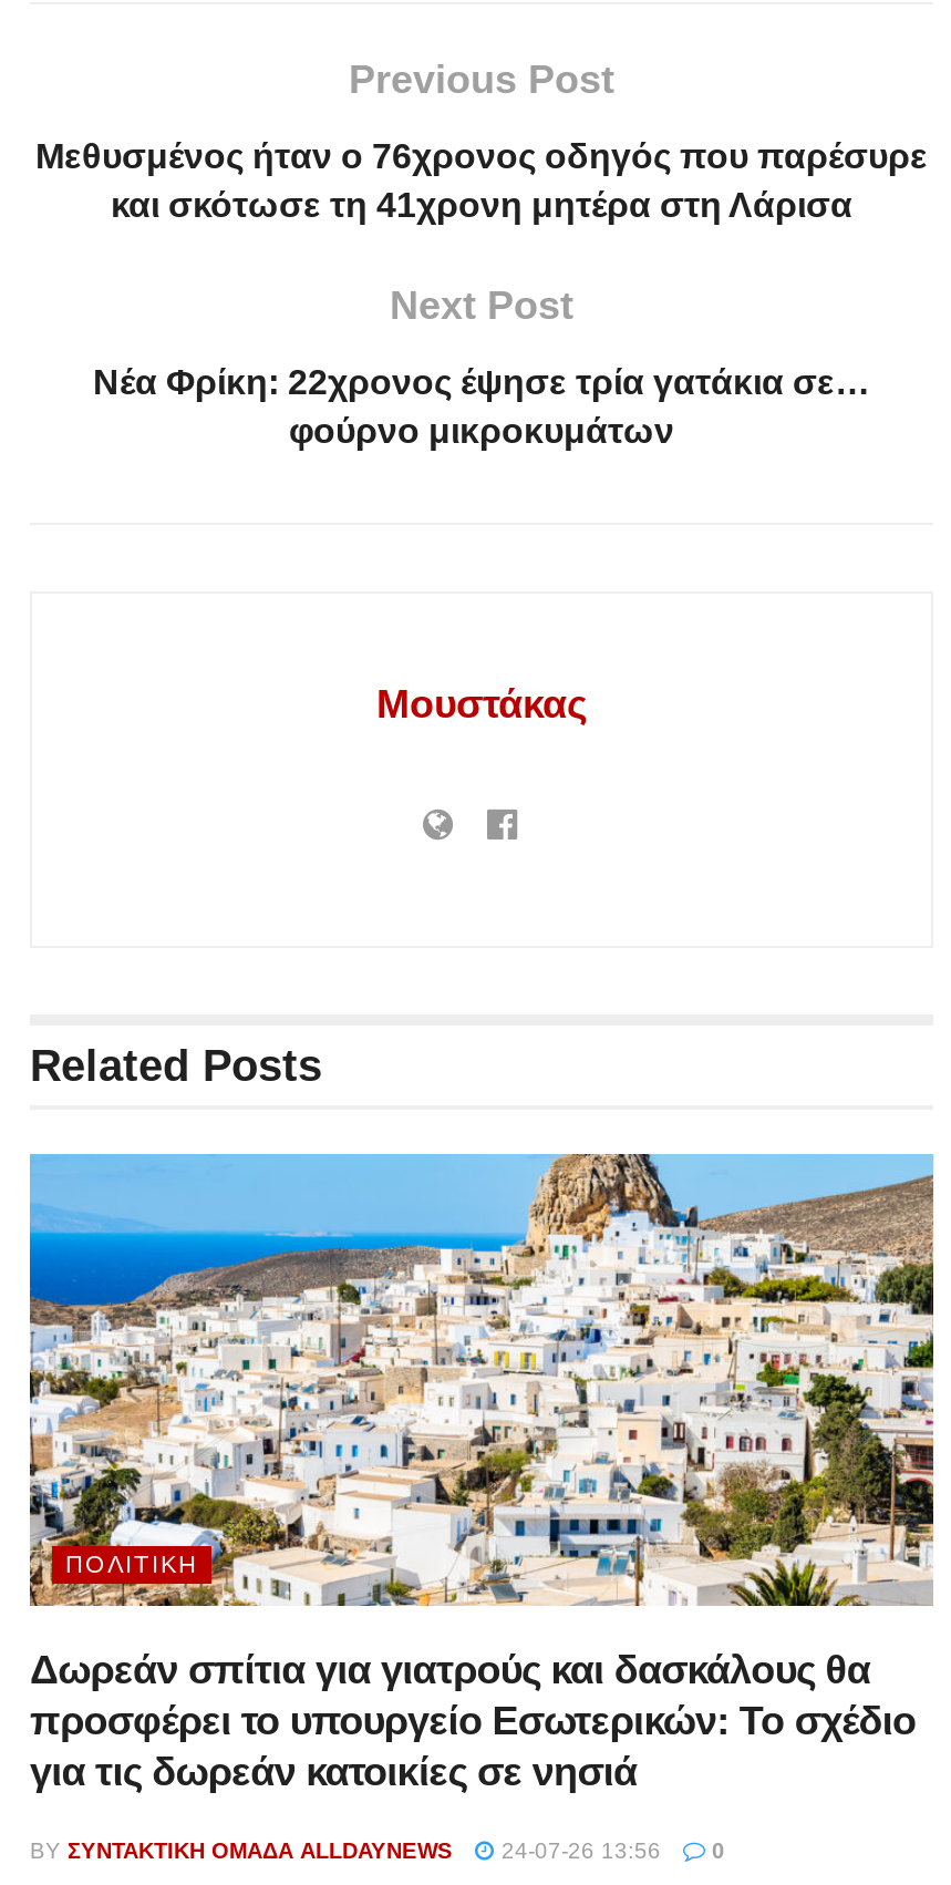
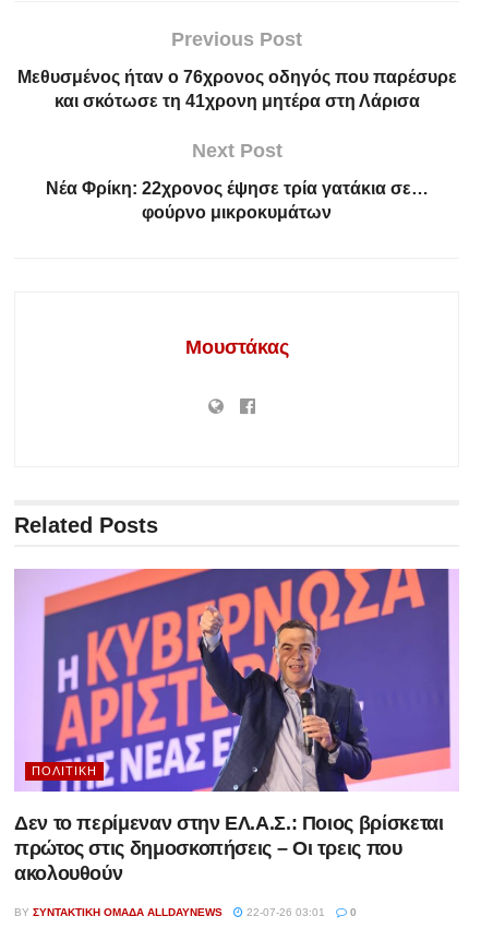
[28,1152,936,1795] [image] | Δωρεάν σπίτια για γιατρούς και δασκάλους θα | προσφέρει το υπουργείο Εσωτερικών: Το σχέδιο | για τις δωρεάν κατοικίες σε νησιά -> [14,568,459,885] [image] | Δεν το περίμεναν στην ΕΛ.Α.Σ.: Ποιος βρίσκεται | πρώτος στις δημοσκοπήσεις – Οι τρεις που | ακολουθούν
[30,1839,725,1864] BY ΣΥΝΤΑΚΤΙΚΉ ΟΜΆΔΑ ALLDAYNEWS 24-07-26 13:56 0 -> [14,906,357,919] BY ΣΥΝΤΑΚΤΙΚΉ ΟΜΆΔΑ ALLDAYNEWS 22-07-26 03:01 0

